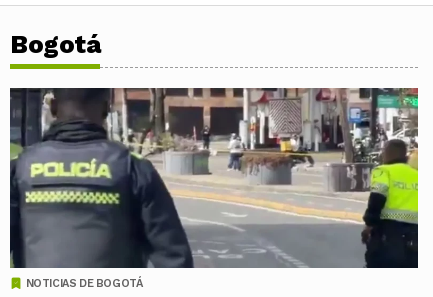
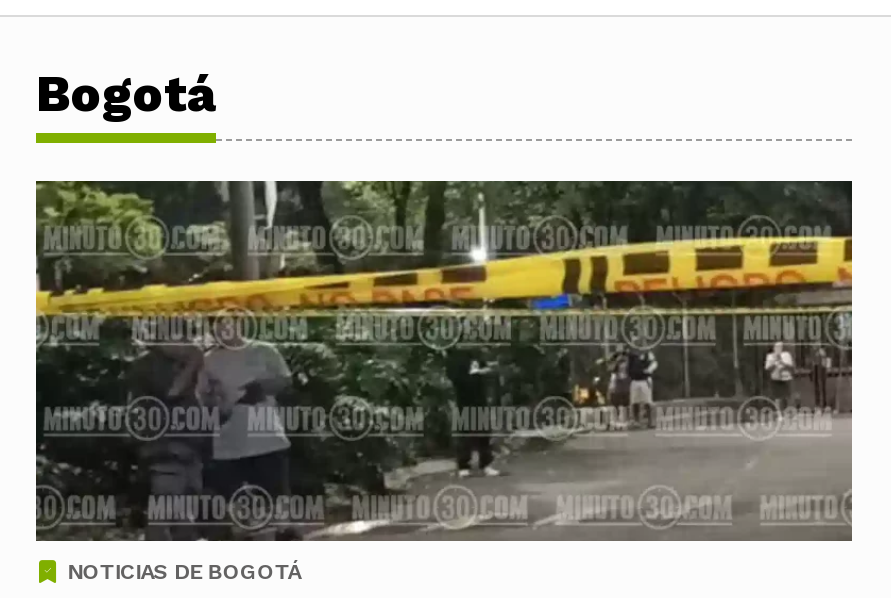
[9,87,419,269] [image] -> [34,179,854,543] [image]

